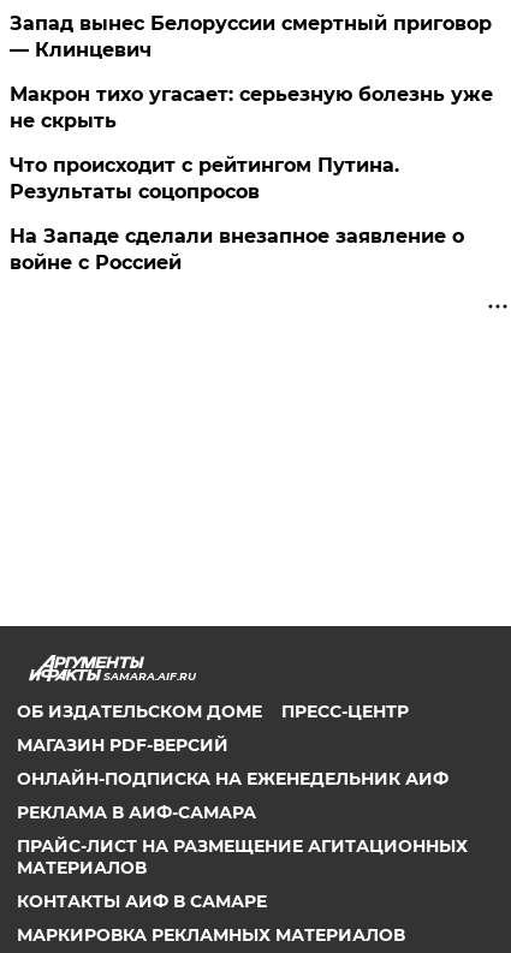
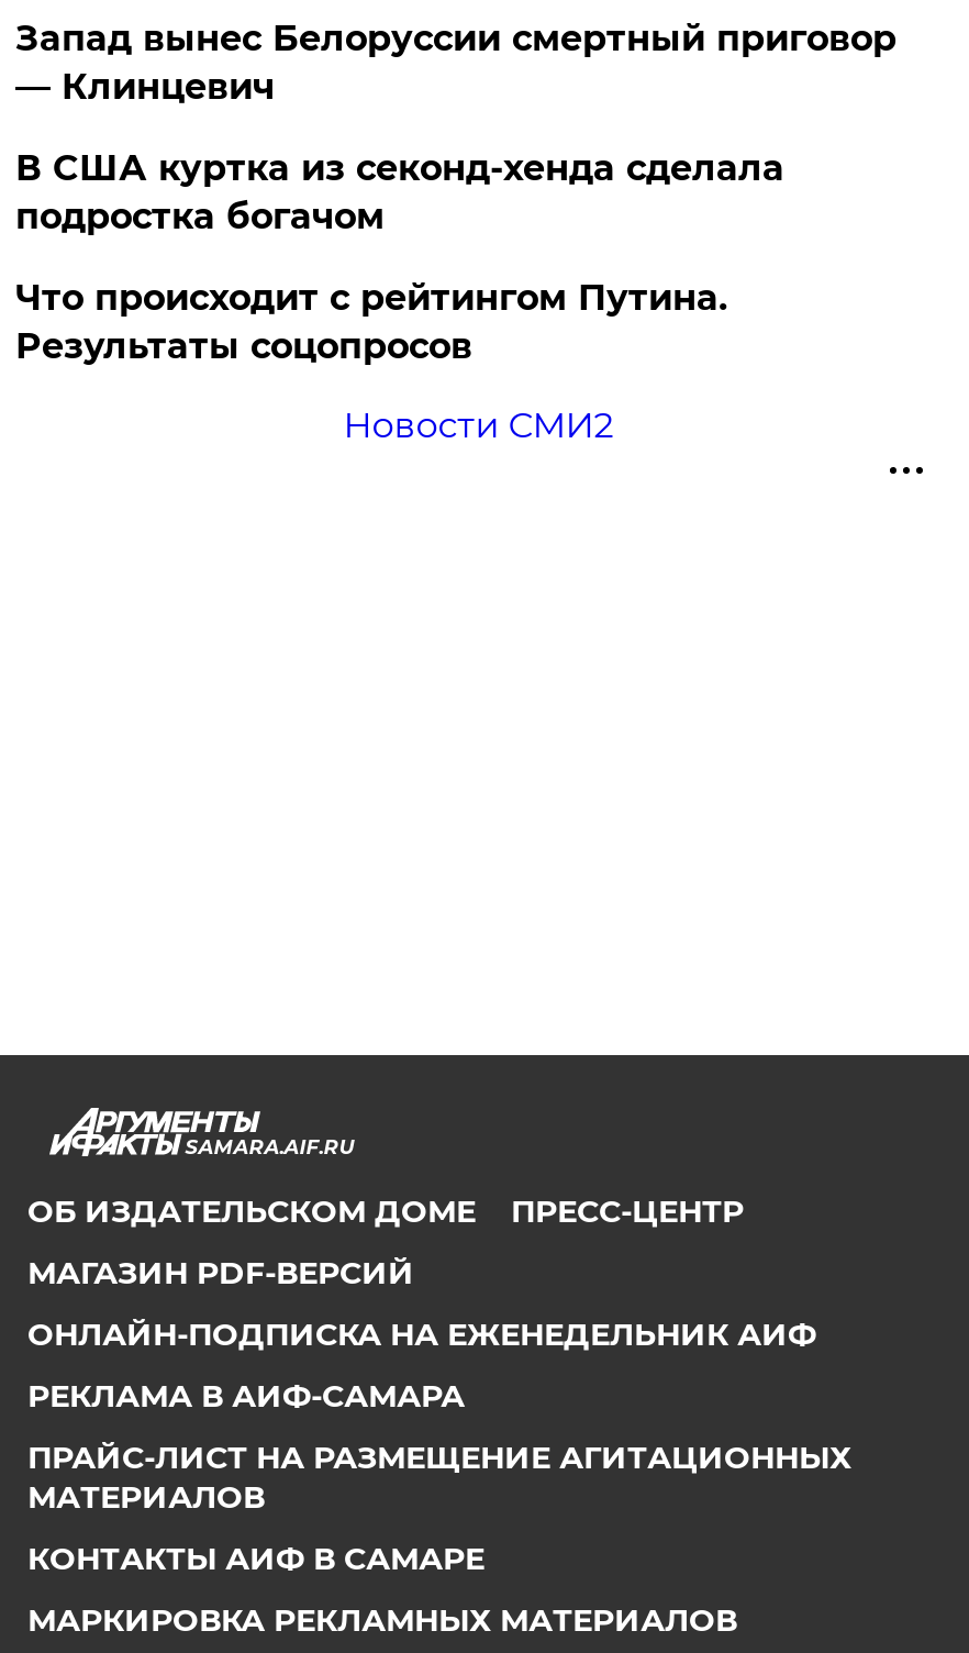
[10,83,493,132] Макрон тихо угасает: серьезную болезнь уже | не скрыть -> [15,147,784,237] В США куртка из секонд-хенда сделала | подростка богачом
[10,225,465,274] На Западе сделали внезапное заявление о | войне с Россией -> [343,404,613,446] Новости СМИ2

